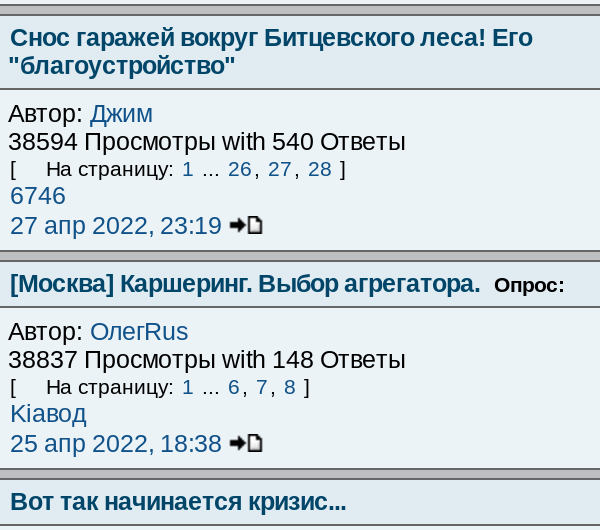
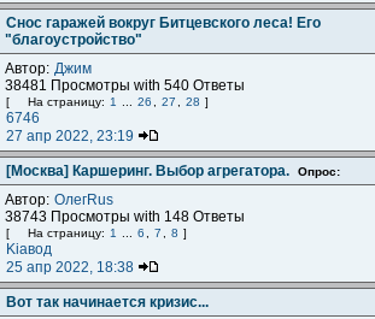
[8,128,406,156] 38594 Просмотры with 540 Ответы -> [5,77,245,94] 38481 Просмотры with 540 Ответы
[8,346,406,374] 38837 Просмотры with 148 Ответы -> [5,208,245,225] 38743 Просмотры with 148 Ответы

